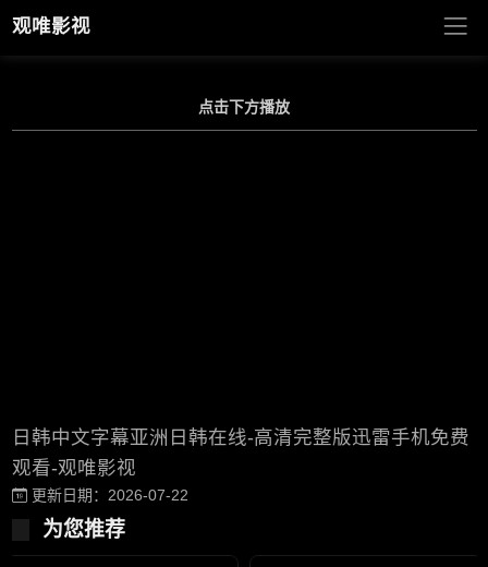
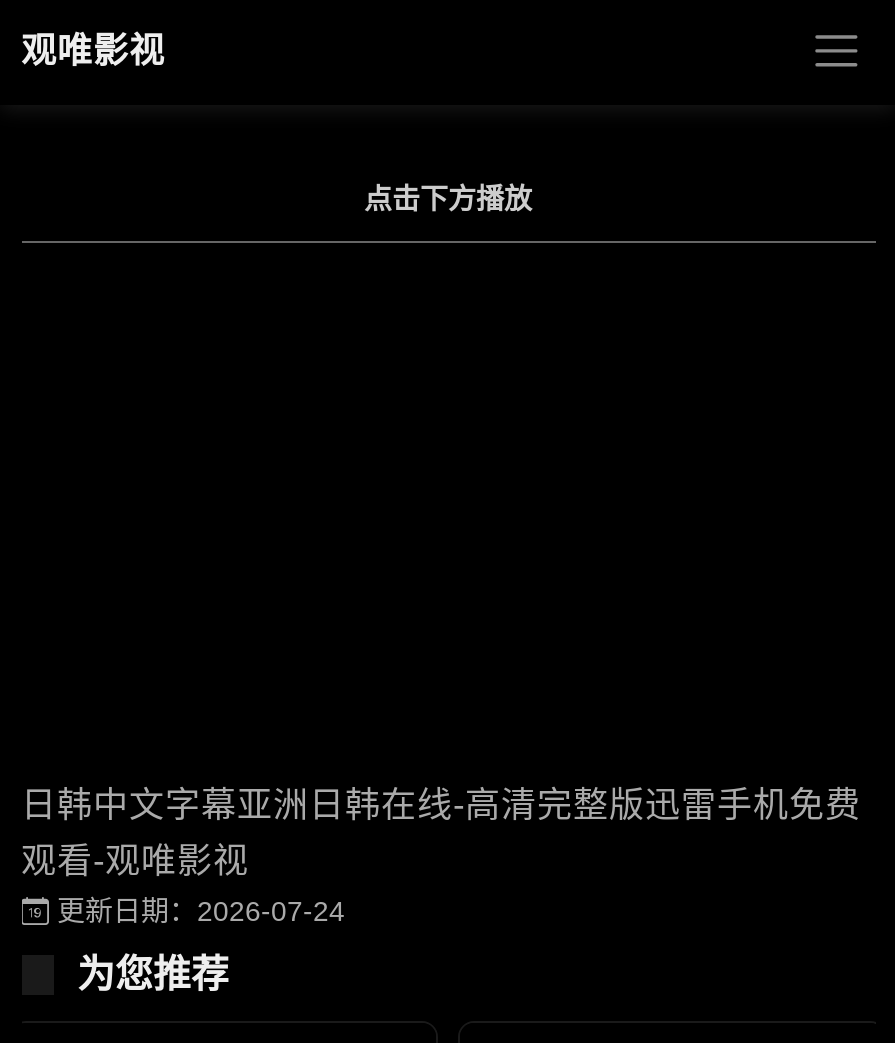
[27,486,188,504] 更新日期：2026-07-22 -> [49,895,345,927] 更新日期：2026-07-24

